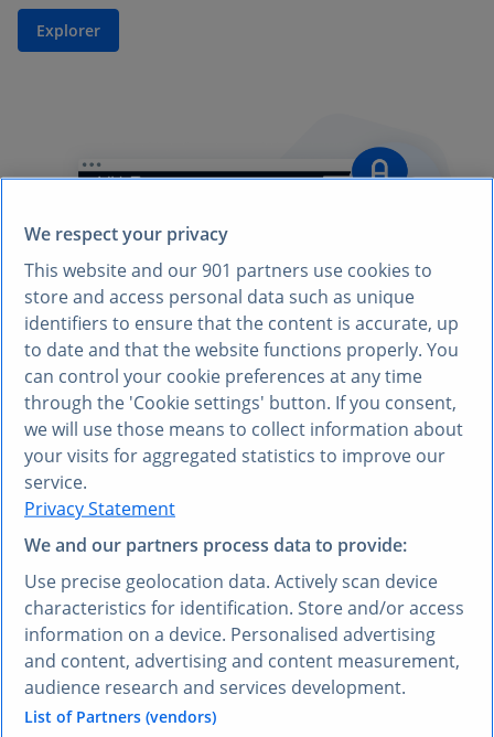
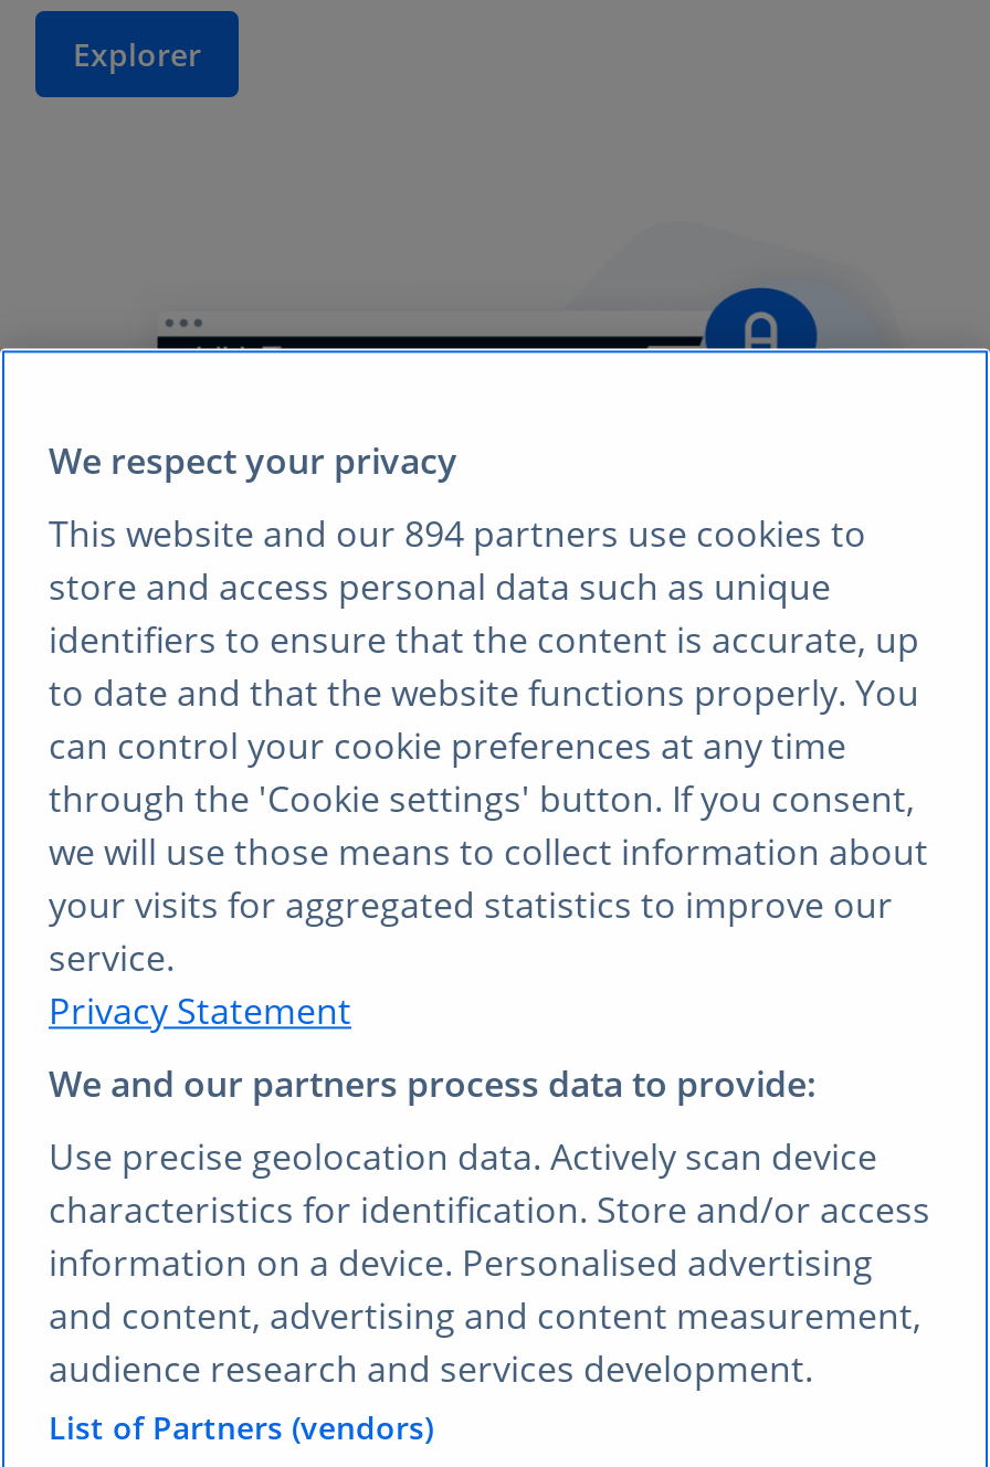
[24,258,432,282] This website and our 901 partners use cookies to -> [49,510,866,559] This website and our 894 partners use cookies to

